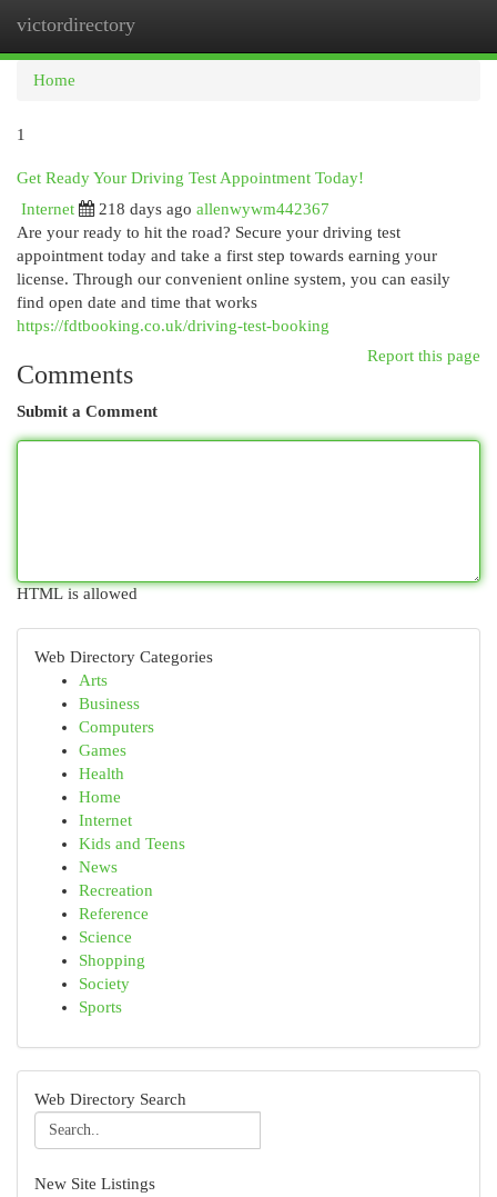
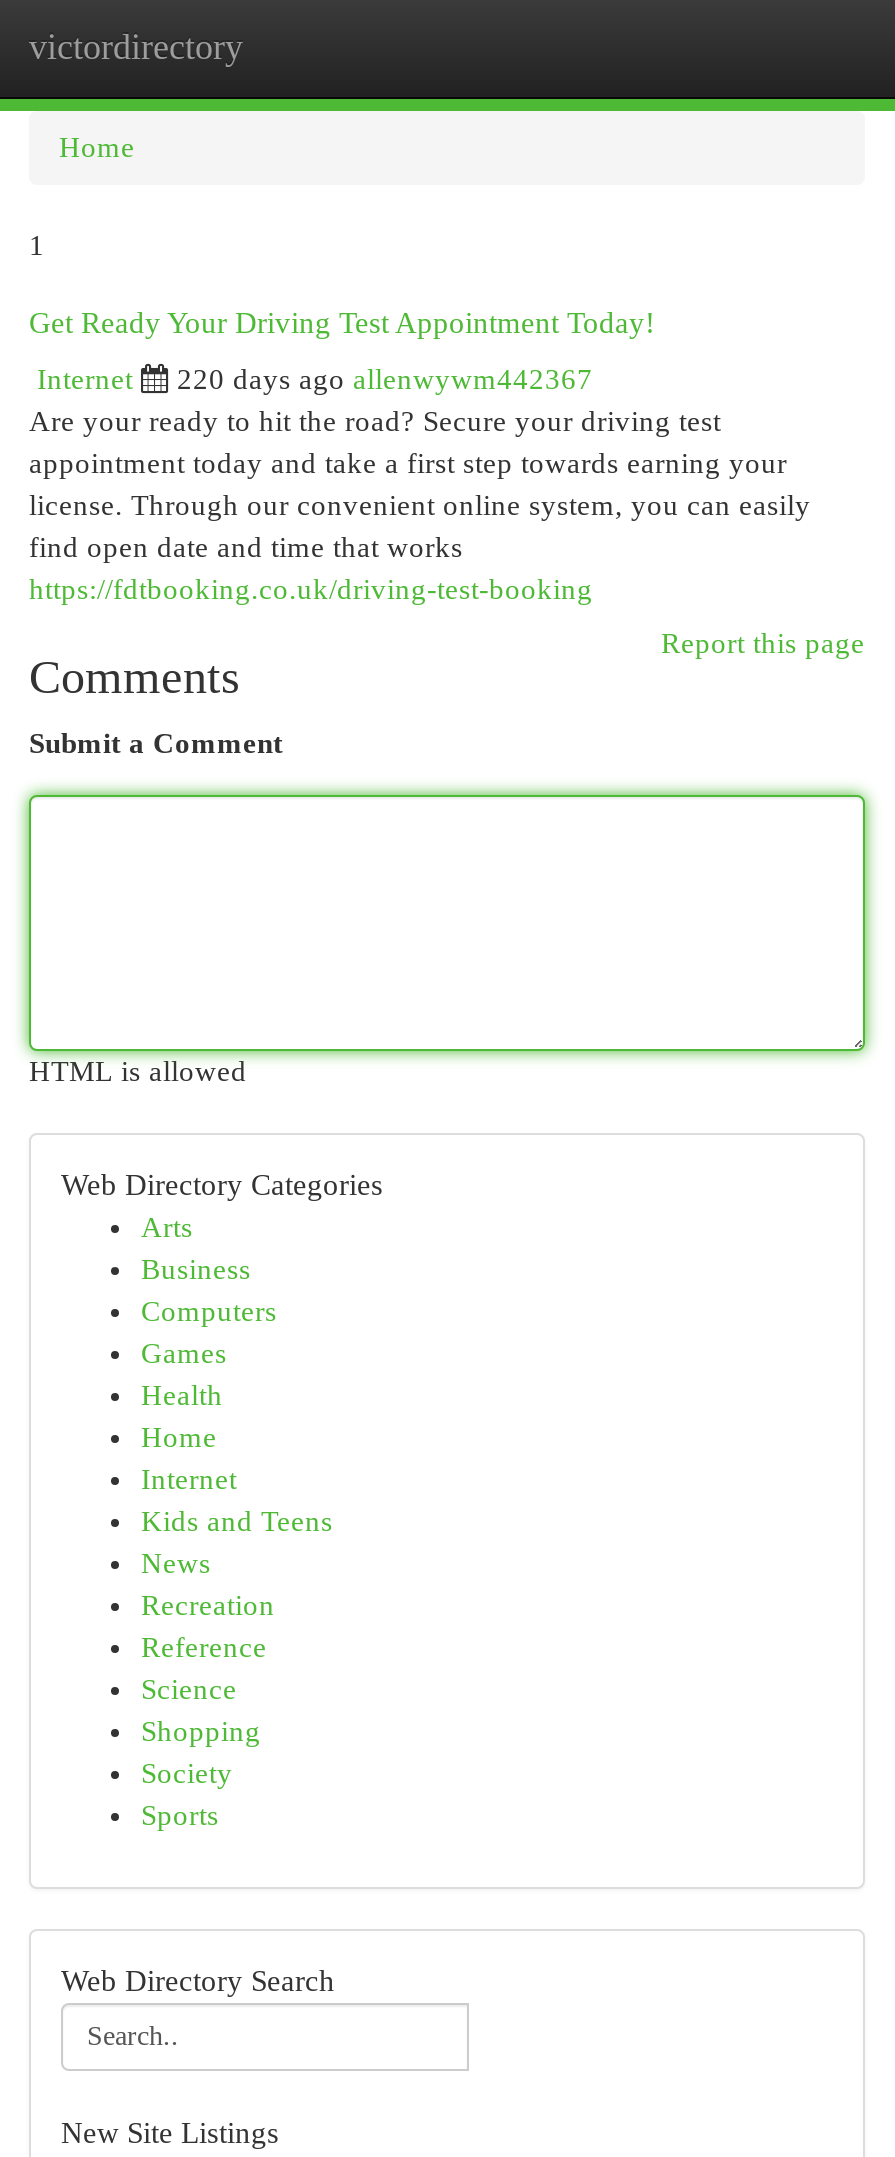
[99,200,329,218] 218 days ago allenwywm442367 -> [177,363,593,395] 220 days ago allenwywm442367

